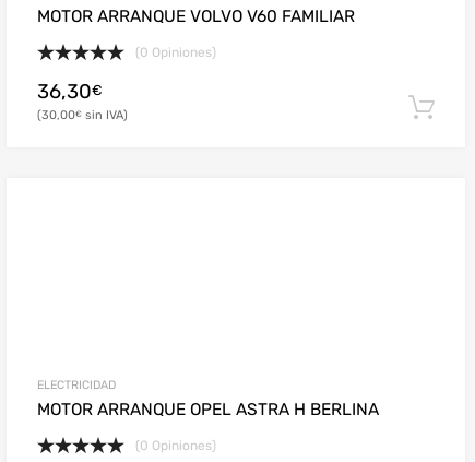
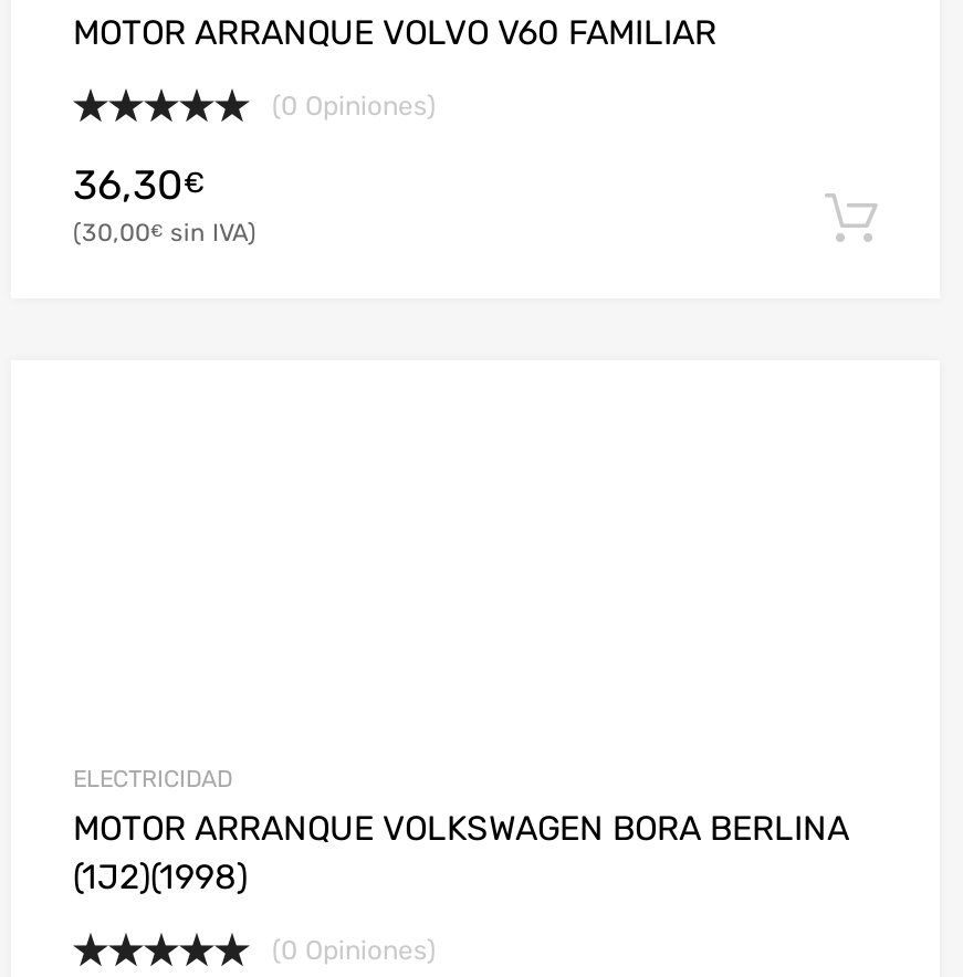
[37,400,379,419] MOTOR ARRANQUE OPEL ASTRA H BERLINA -> [73,809,849,897] MOTOR ARRANQUE VOLKSWAGEN BORA BERLINA | (1J2)(1998)

